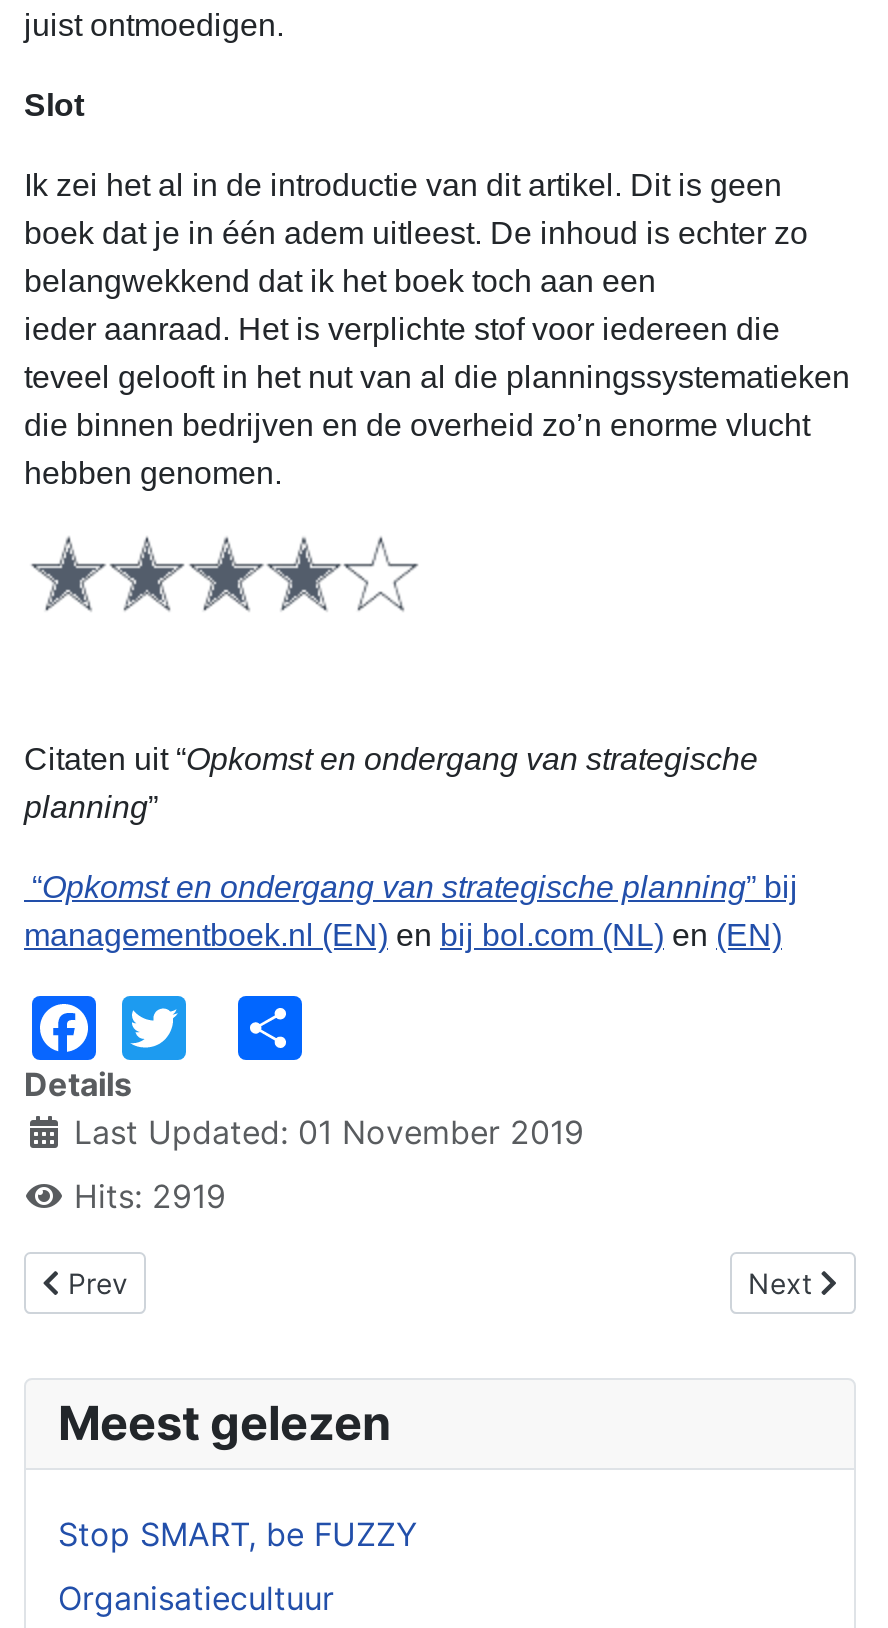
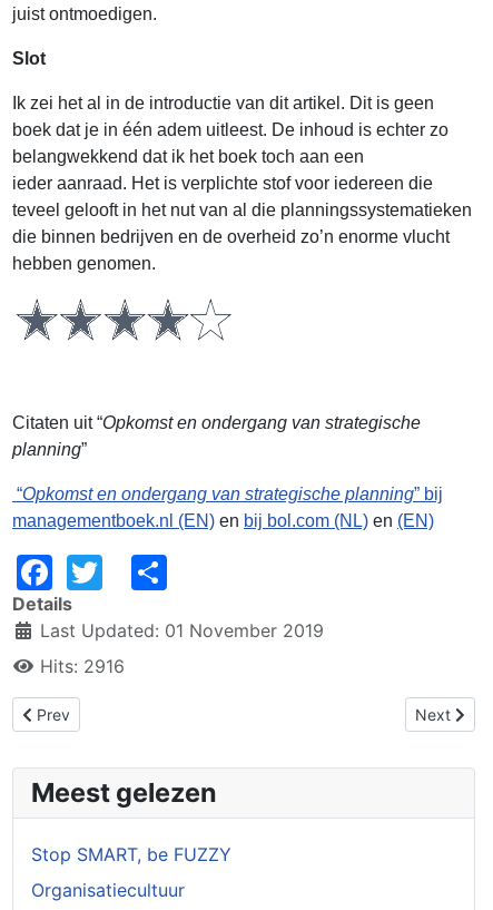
[74,1176,226,1216] Hits: 2919 -> [40,655,125,677] Hits: 2916

